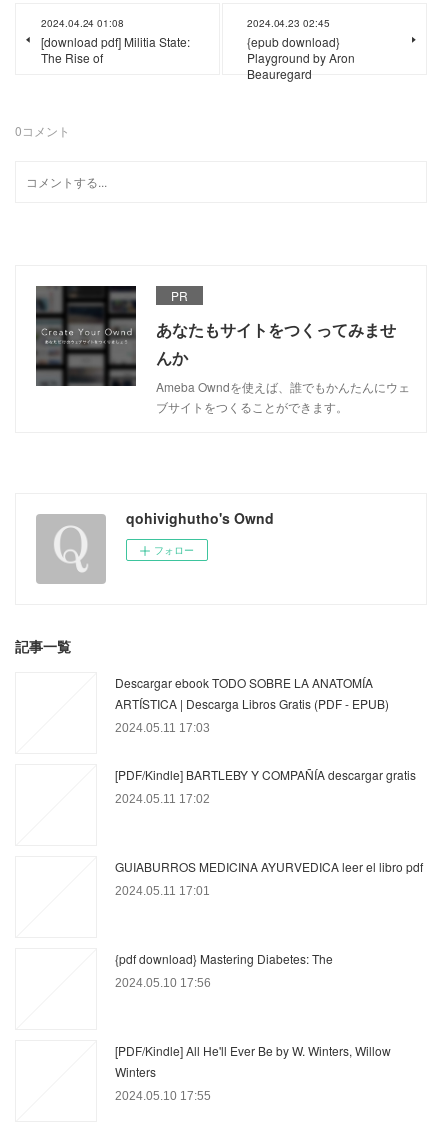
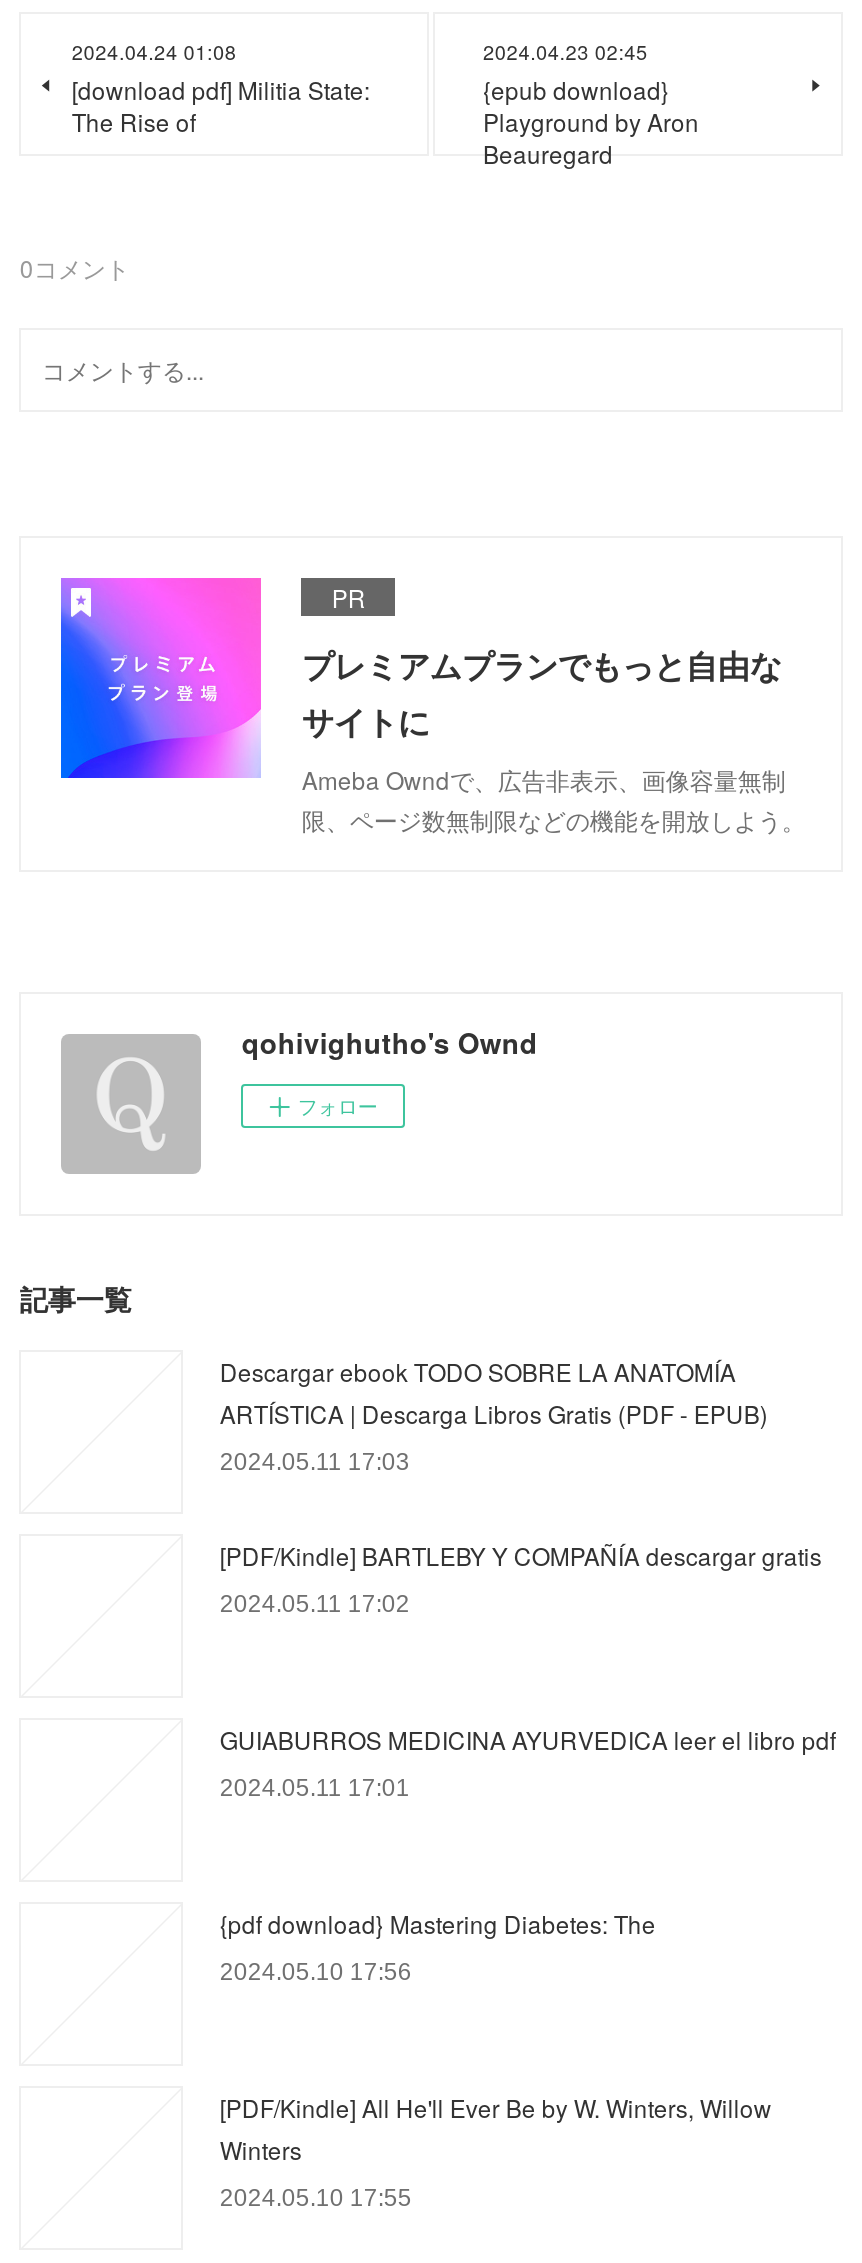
[35,285,410,415] [image] | あなたもサイトをつくってみませ | んか | Ameba Owndを使えば、誰でもかんたんにウェ | ブサイトをつくることができます。 -> [59,576,806,836] [image] | プレミアムプランでもっと自由な | サイトに | Ameba Owndで、広告非表示、画像容量無制 | 限、ページ数無制限などの機能を開放しよう。

